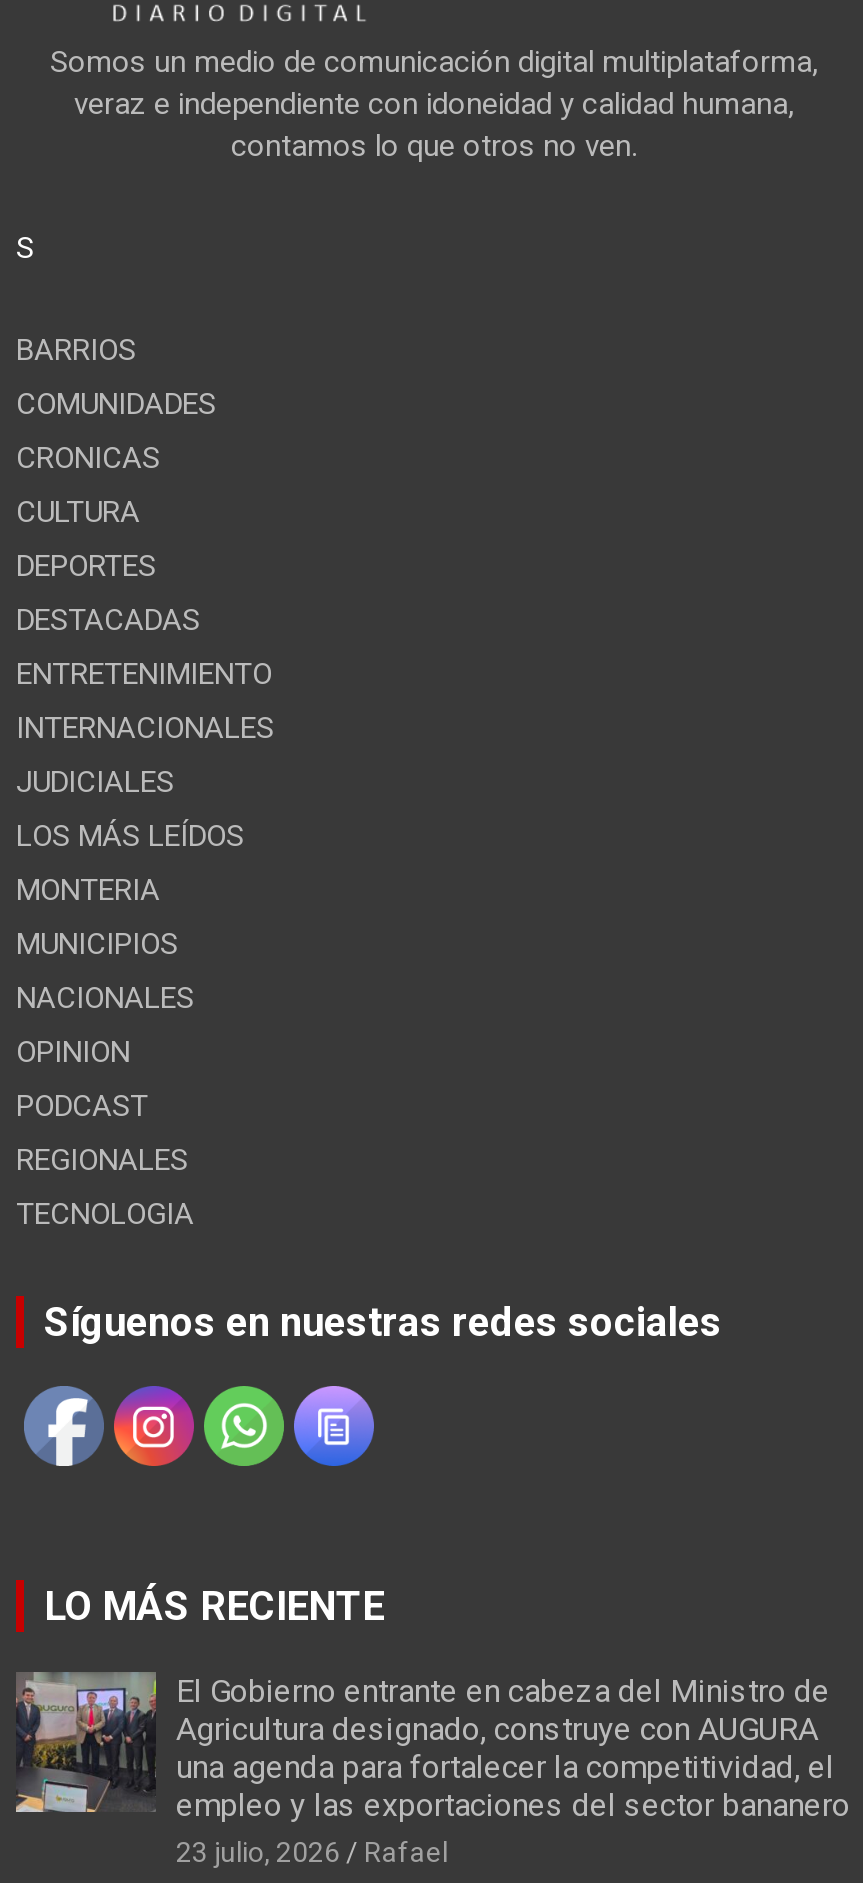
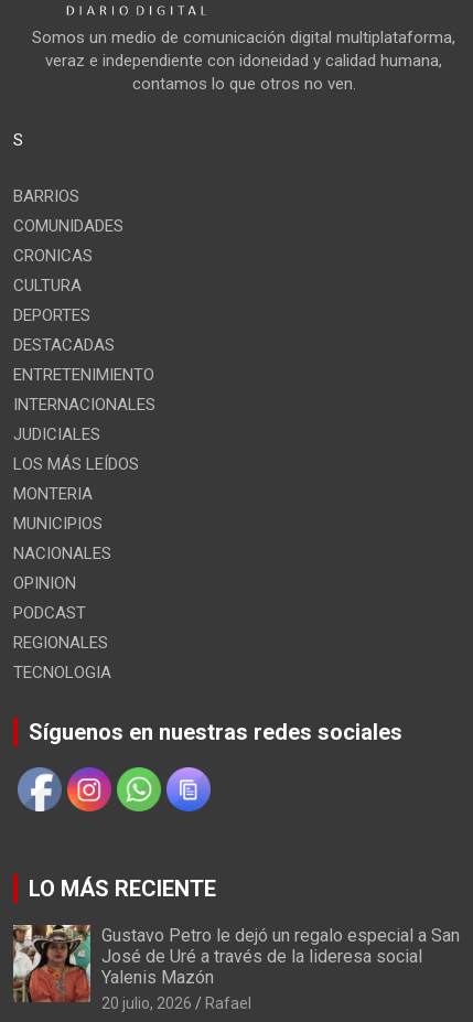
[16,1672,850,1869] [image] | El Gobierno entrante en cabeza del Ministro de | Agricultura designado, construye con AUGURA | una agenda para fortalecer la competitividad, el | empleo y las exportaciones del sector bananero | 23 julio, 2026 -> [12,924,460,1012] [image] | Gustavo Petro le dejó un regalo especial a San | José de Uré a través de la lideresa social | Yalenis Mazón | 20 julio, 2026

